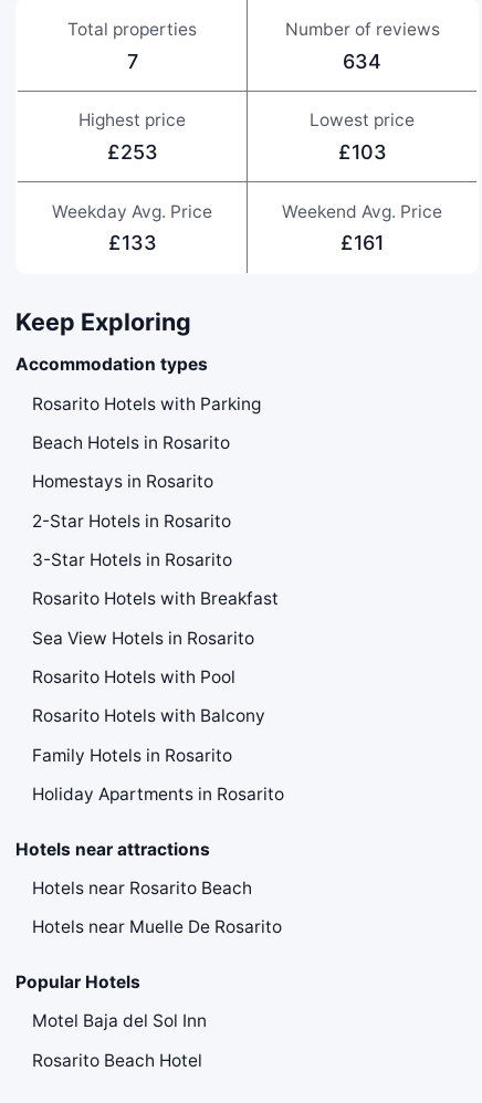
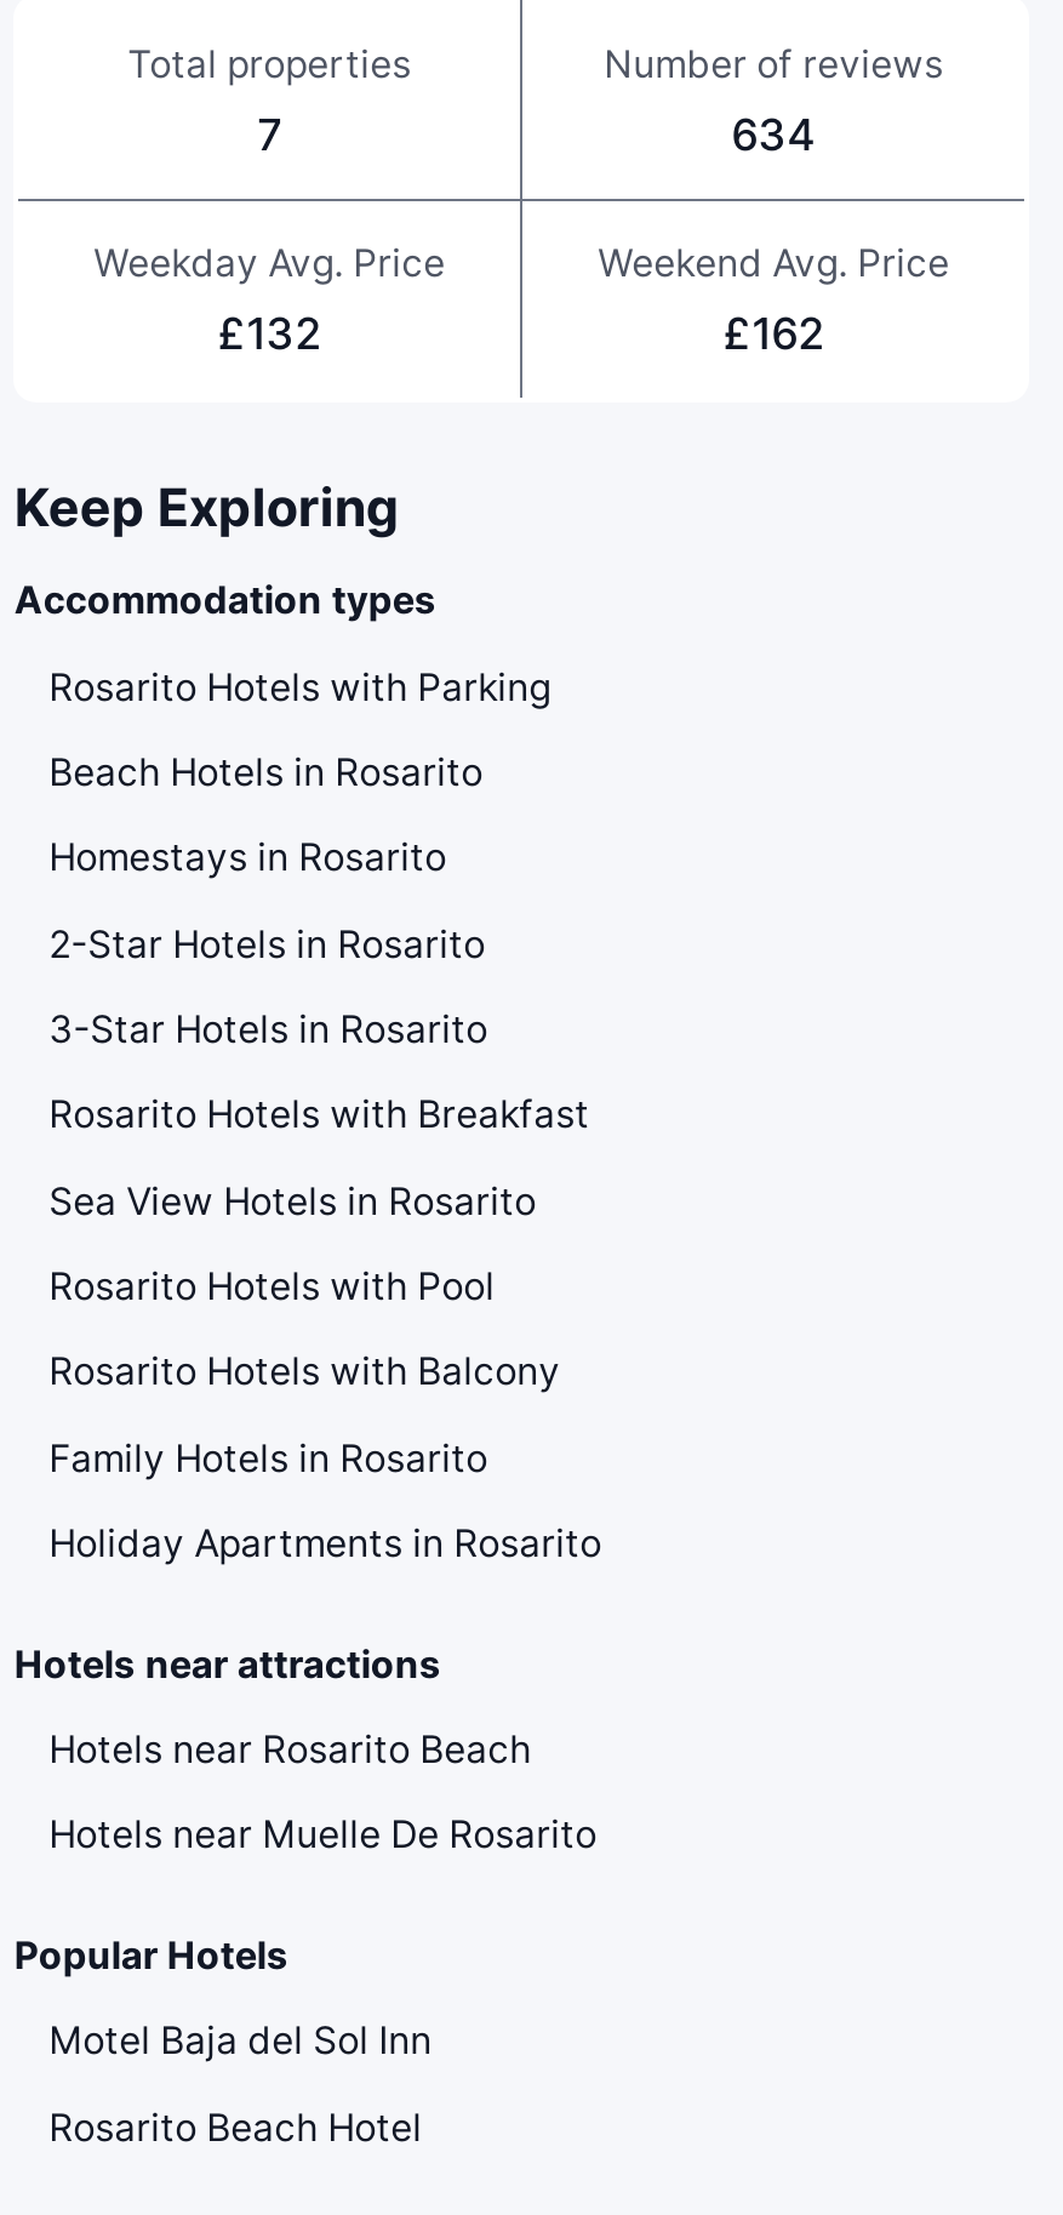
[79,110,186,164] Highest price | £253 -> none
[310,110,415,164] Lowest price | £103 -> none
[108,231,157,255] £133 -> [217,308,321,359] £132
[341,231,384,255] £161 -> [723,308,824,359] £162

